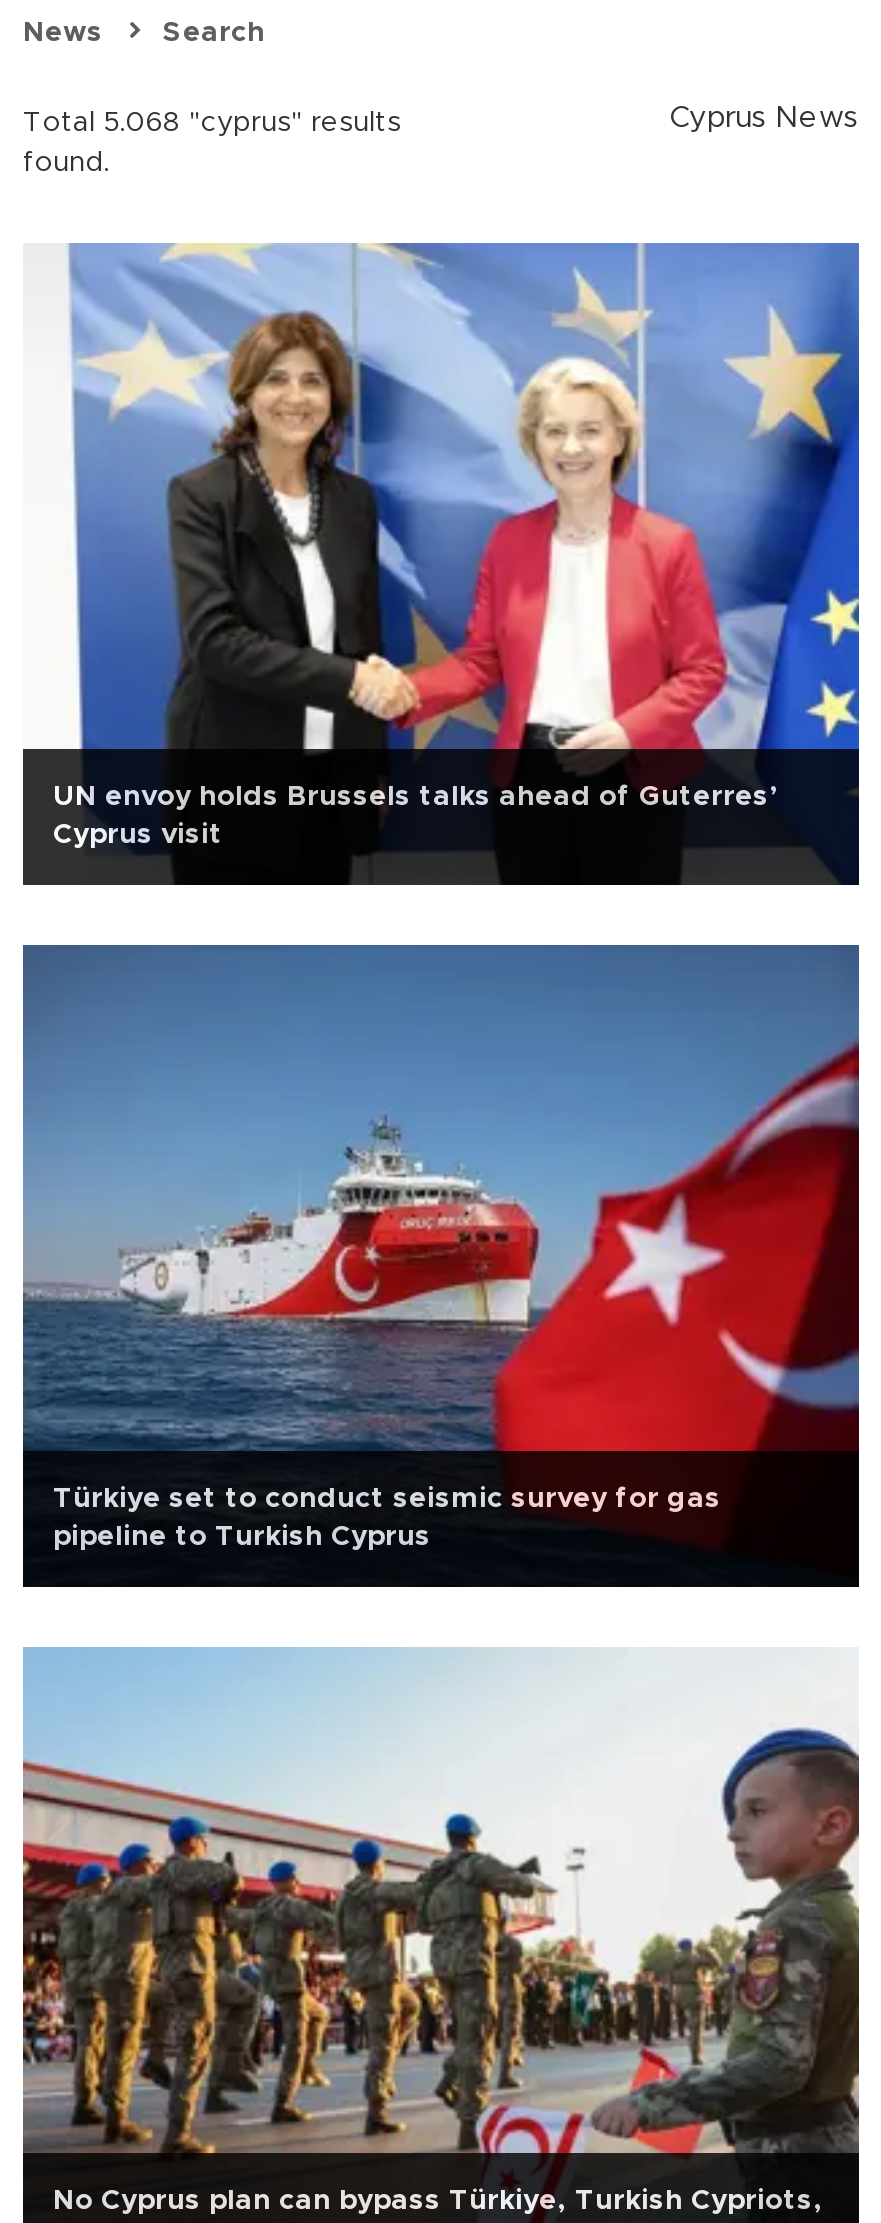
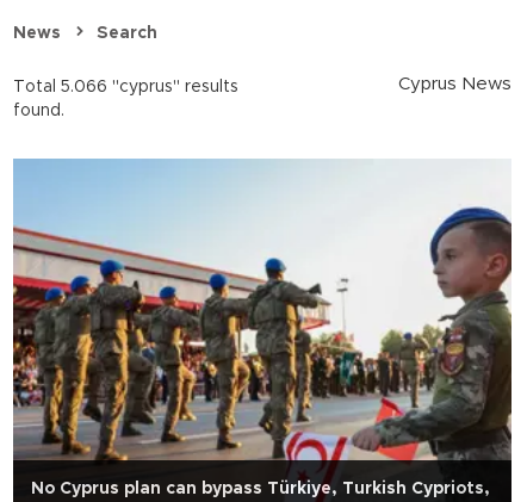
[23,110,401,138] Total 5.068 "cyprus" results -> [13,79,238,96] Total 5.066 "cyprus" results
[23,241,861,887] [image] | UN envoy holds Brussels talks ahead of Guterres’ | Cyprus visit -> none
[21,943,861,1551] [image] | Türkiye set to conduct seismic survey for gas | pipeline to Turkish Cyprus -> none

